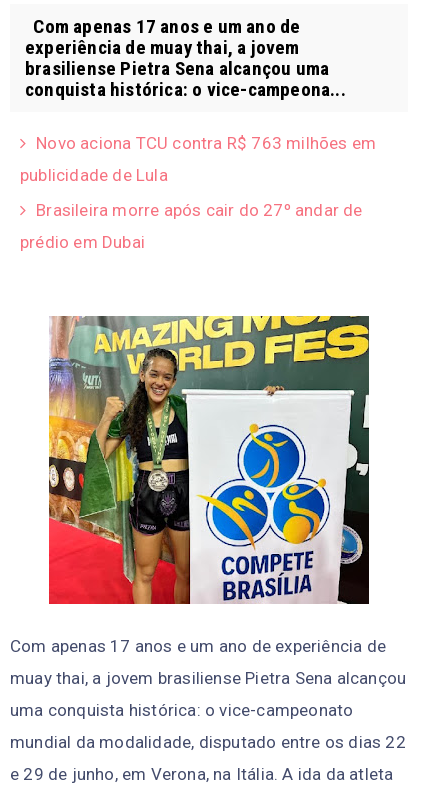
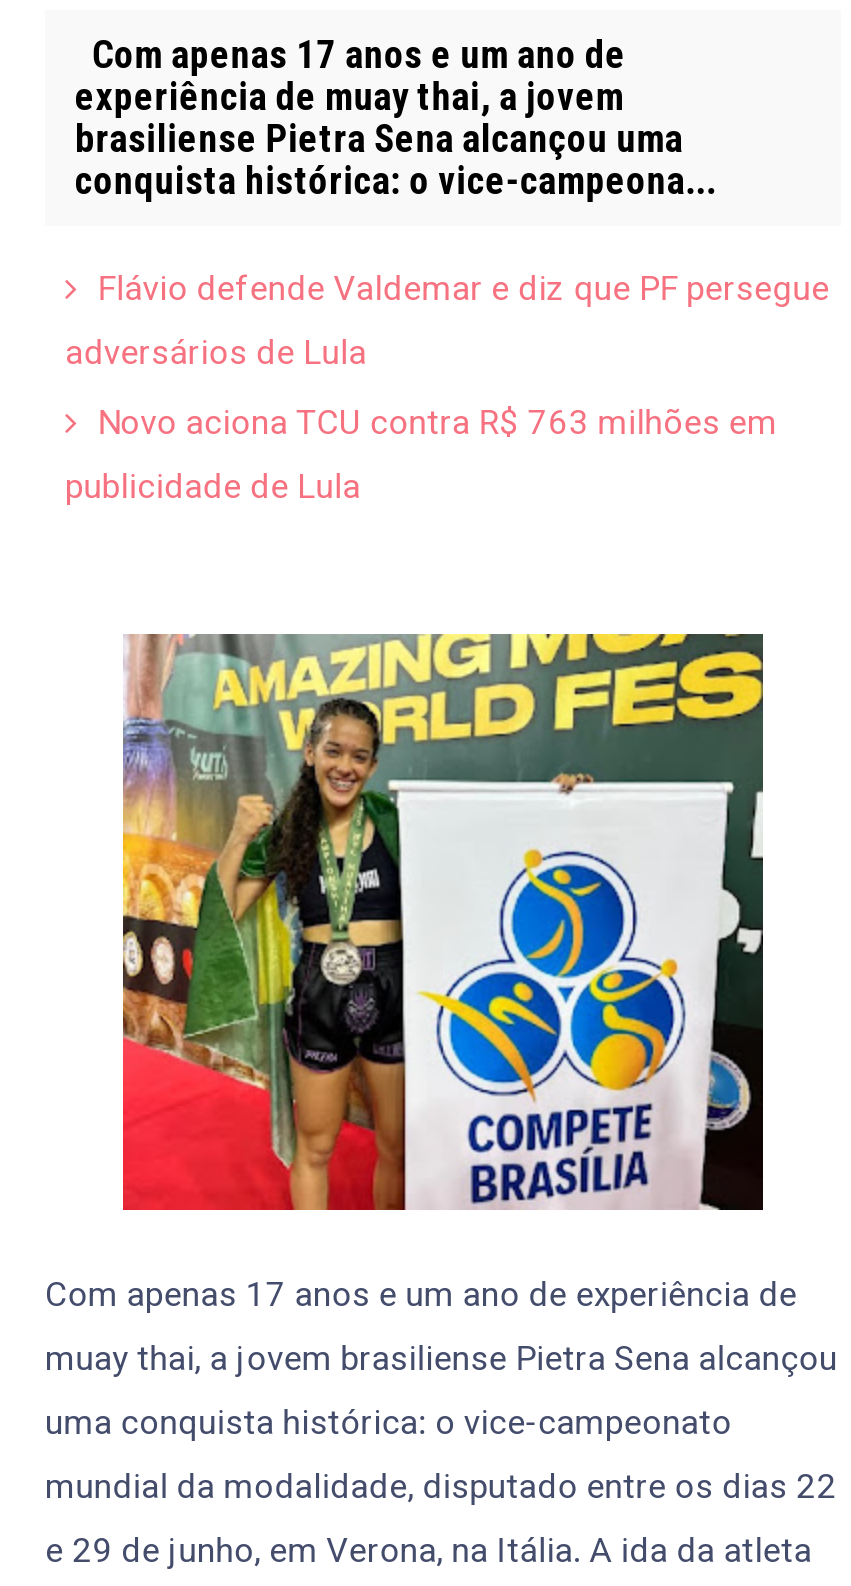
none -> [65,268,829,372] Flávio defende Valdemar e diz que PF persegue | adversários de Lula
moved [20,133,376,185] -> [65,402,777,506]: Novo aciona TCU contra R$ 763 milhões em | publicidade de Lula
[20,200,363,252] Brasileira morre após cair do 27º andar de | prédio em Dubai -> none

